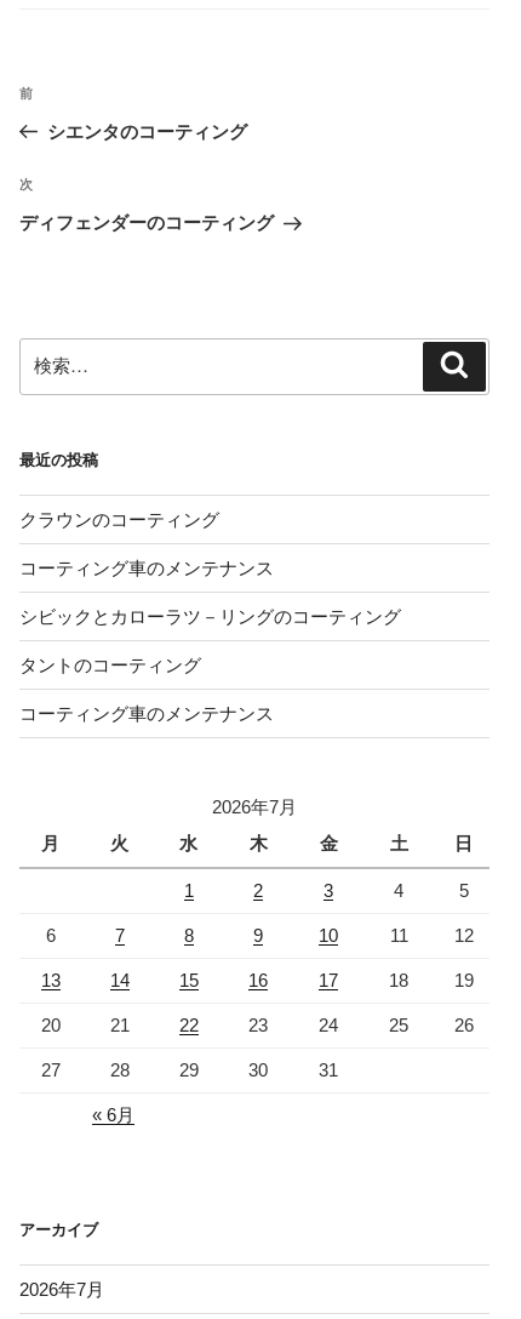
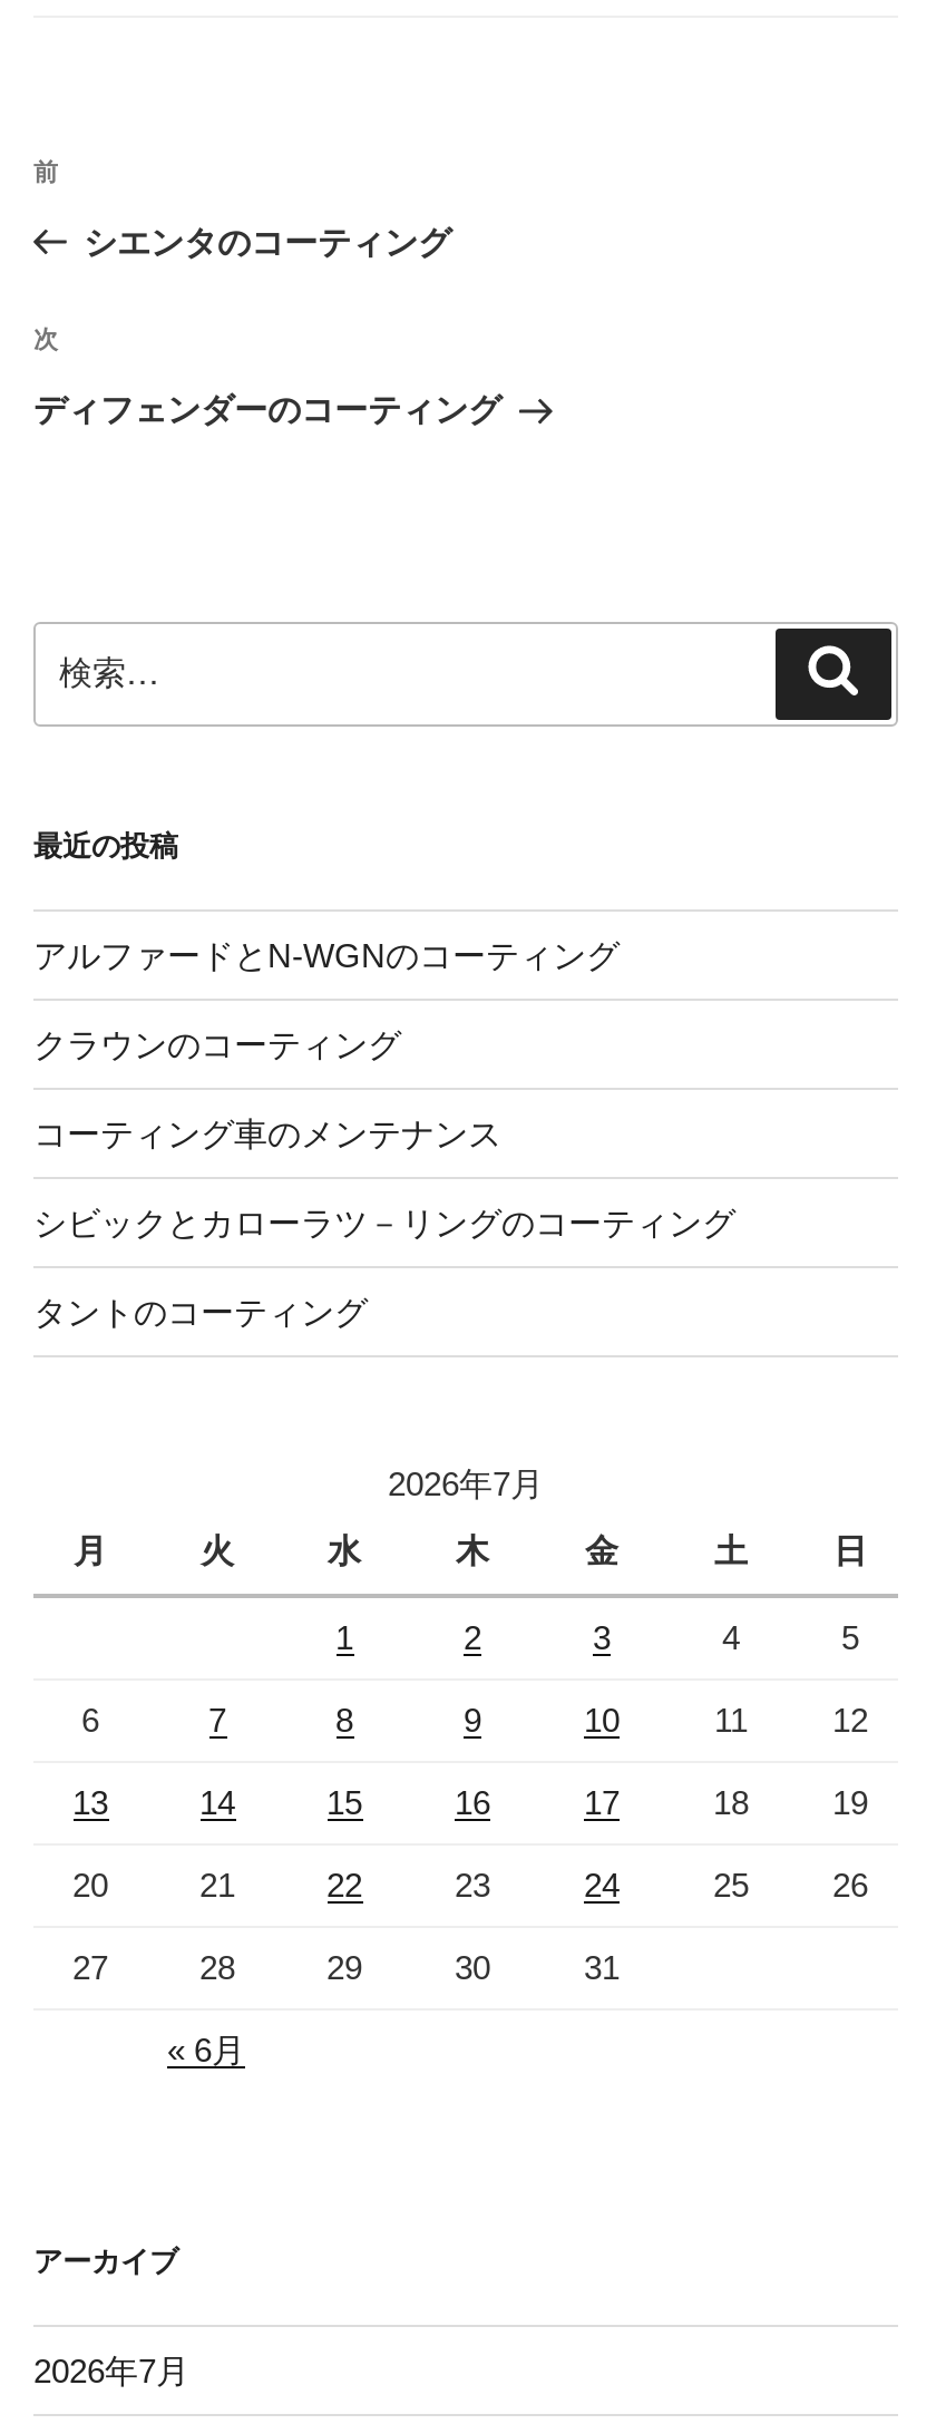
none -> [33,936,620,974] アルファードとN-WGNのコーティング
moved [19,509,401,675] -> [33,1025,735,1330]: クラウンのコーティング | コーティング車のメンテナンス | シビックとカローラツ－リングのコーティング | タントのコーティング
[19,703,274,724] コーティング車のメンテナンス -> none

